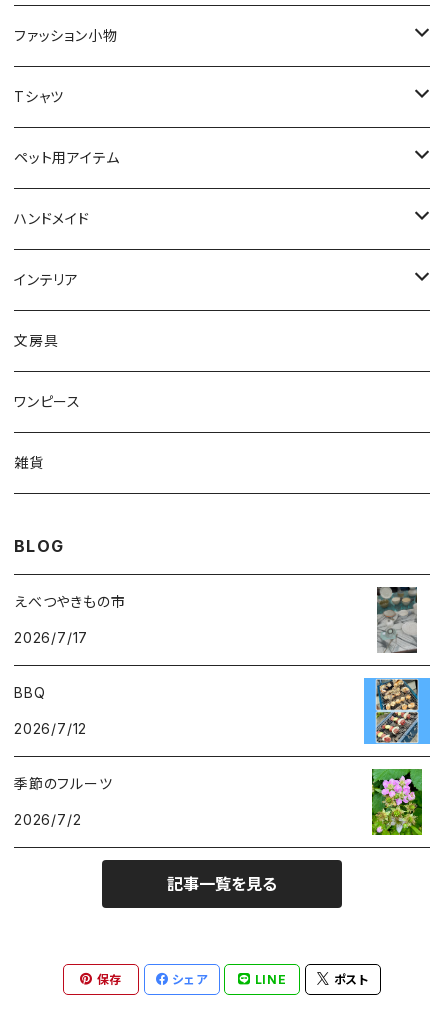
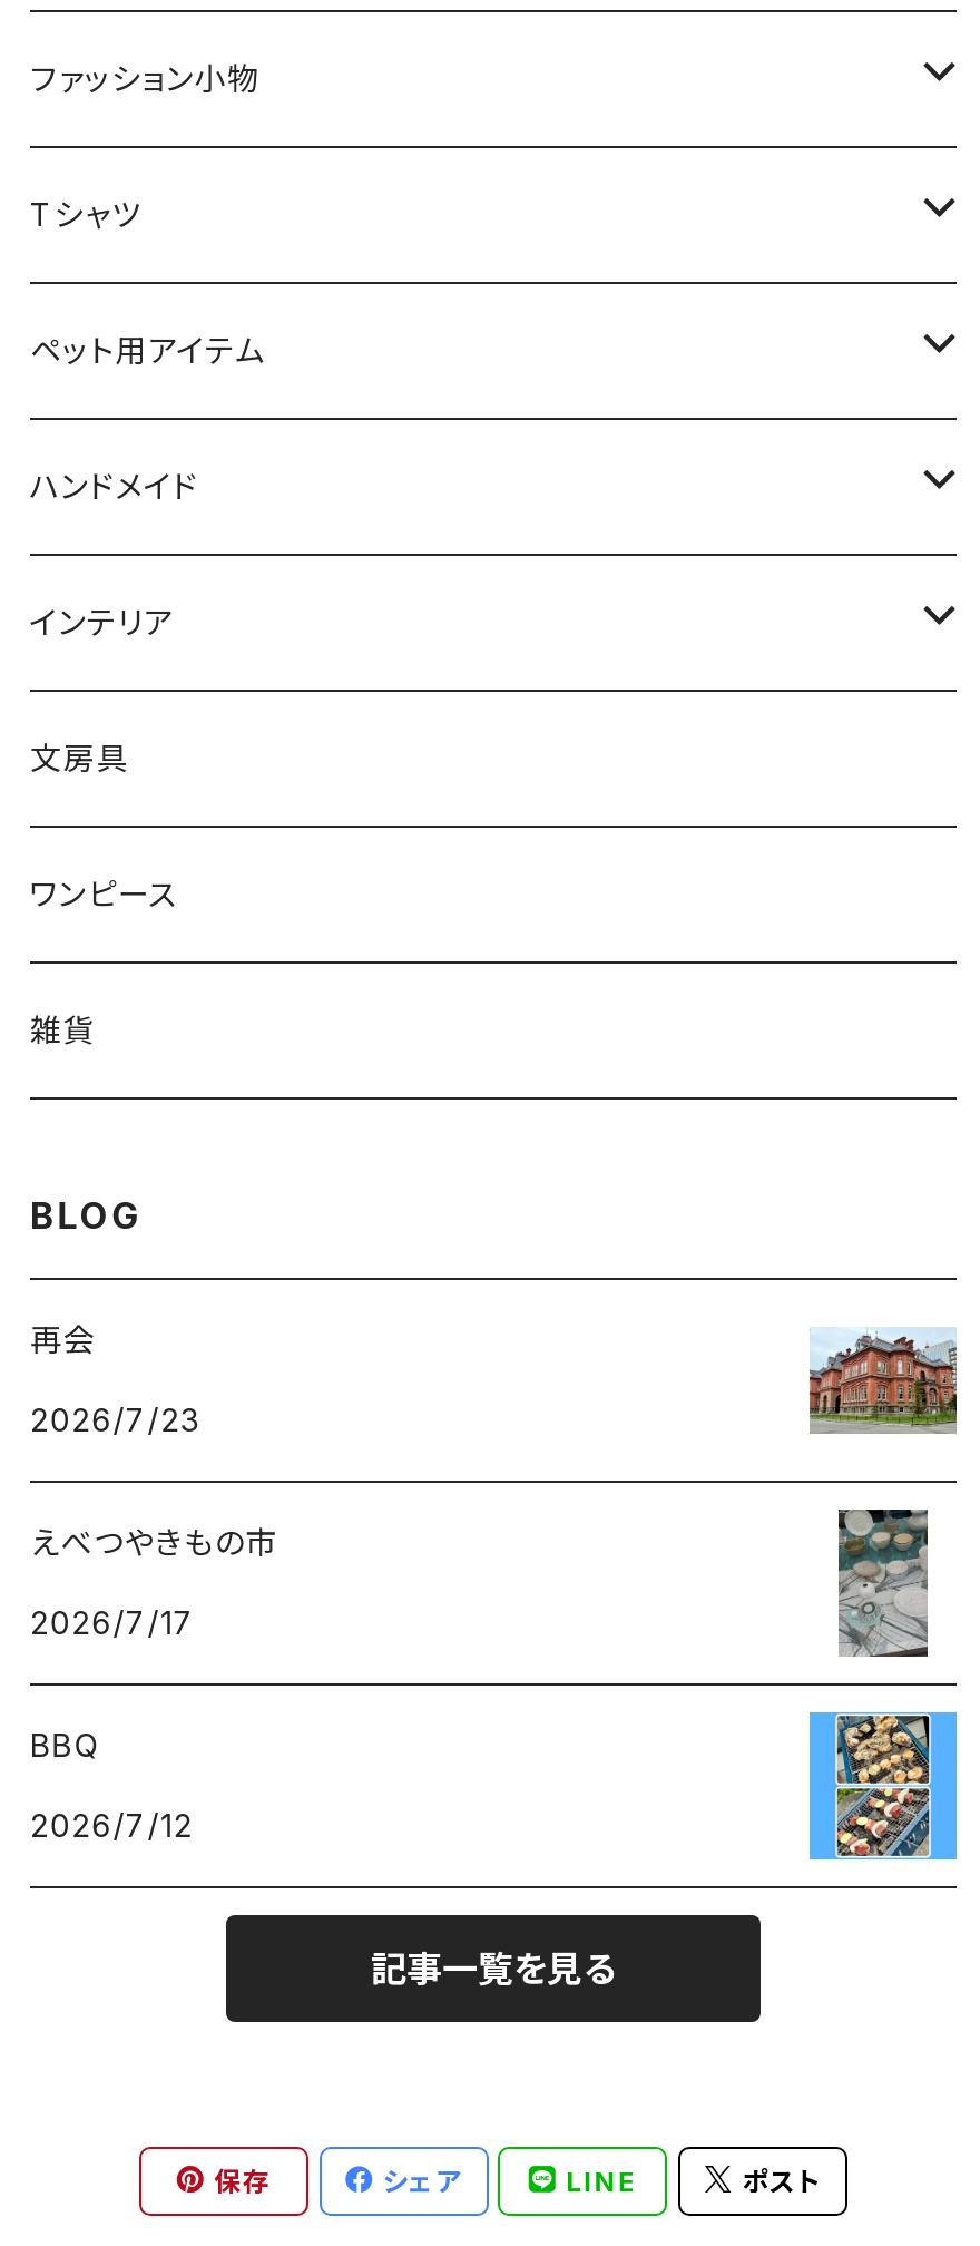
none -> [30,1320,200,1438] 再会 | 2026/7/23
moved [14,593,125,737] -> [30,1523,278,1844]: えべつやきもの市 | 2026/7/17 | BBQ | 2026/7/12
none -> [807,1327,959,1436] [image]
[371,768,423,836] [image] -> none
[14,775,113,828] 季節のフルーツ | 2026/7/2 -> none

